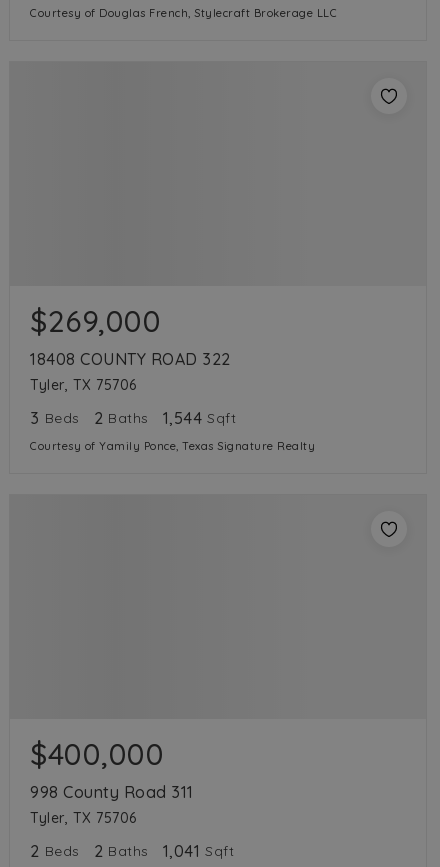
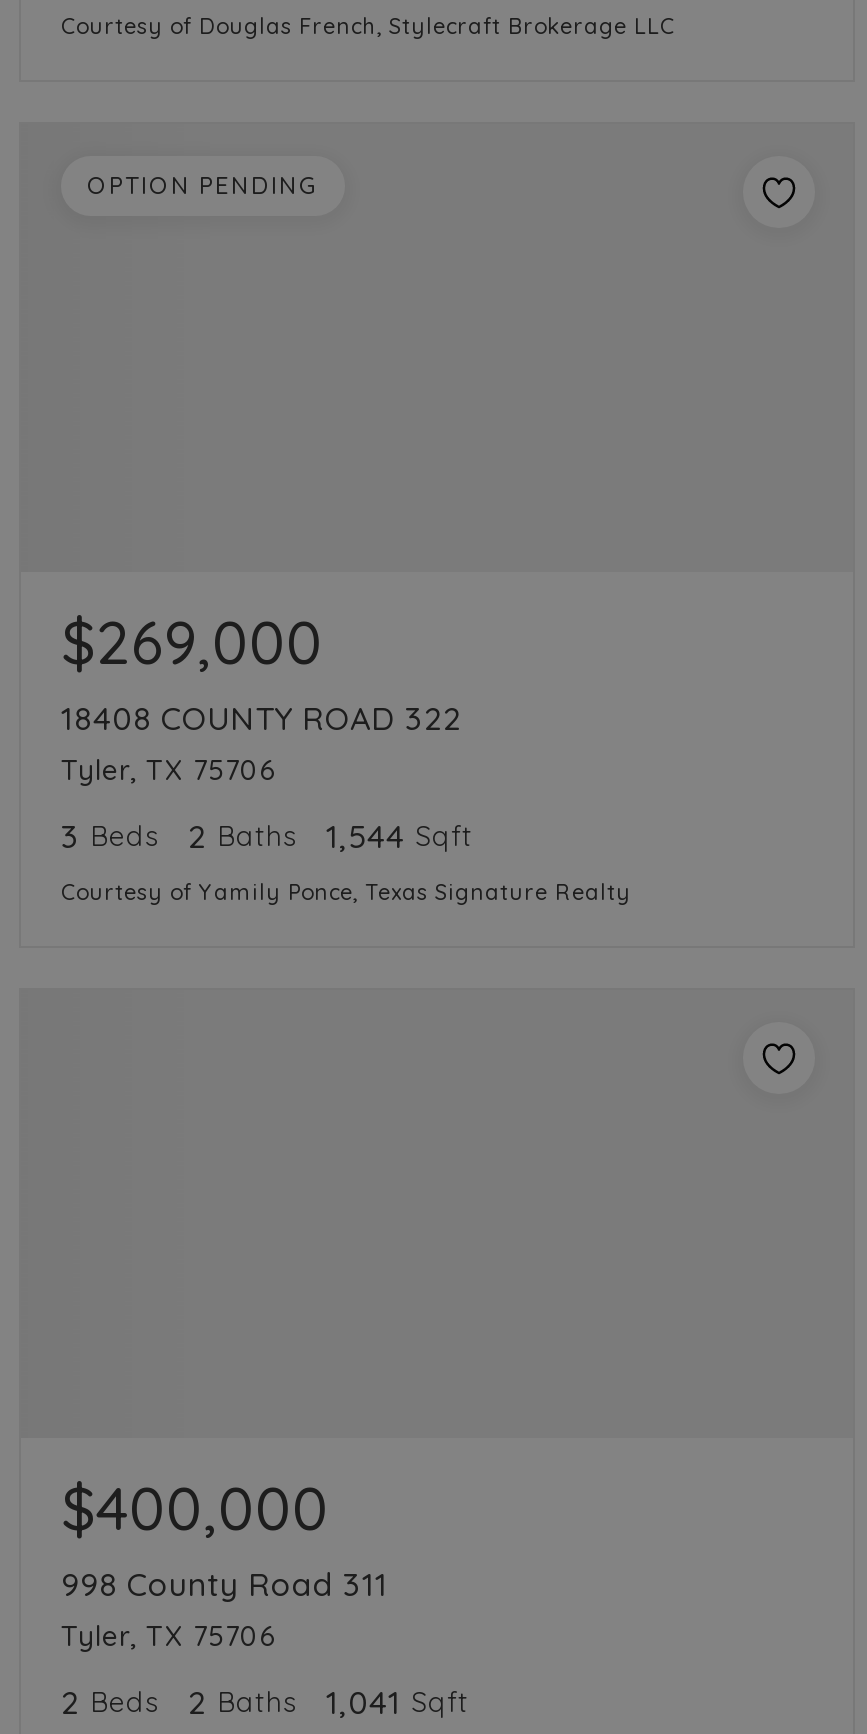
none -> [87,170,319,200] OPTION PENDING

